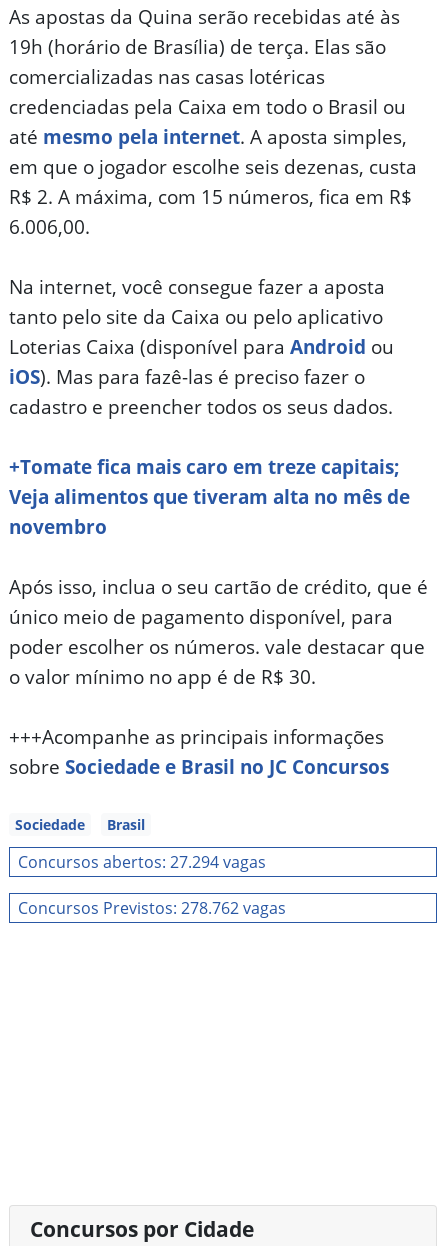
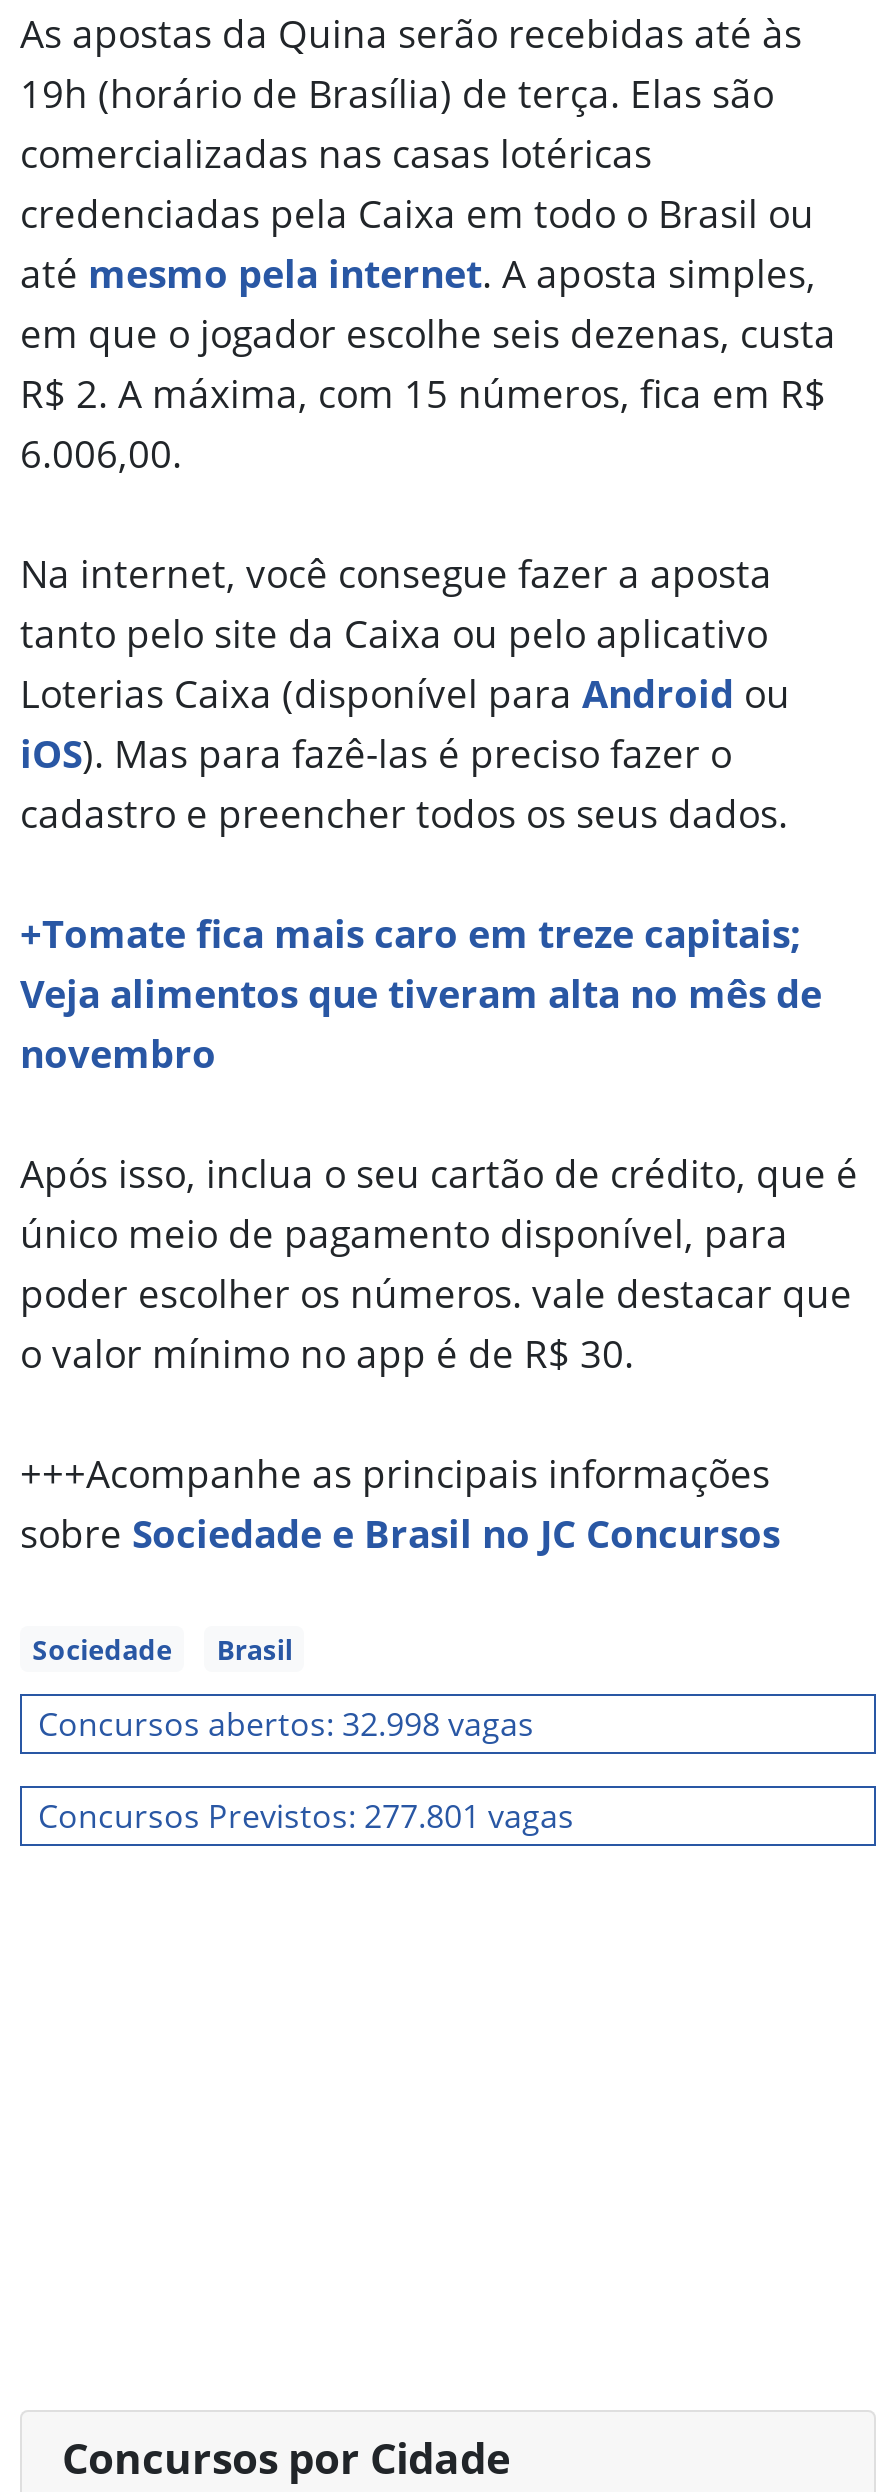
[18,850,266,872] Concursos abertos: 27.294 vagas -> [38,1701,534,1745] Concursos abertos: 32.998 vagas
[18,896,286,918] Concursos Previstos: 278.762 vagas -> [38,1793,574,1837] Concursos Previstos: 277.801 vagas

